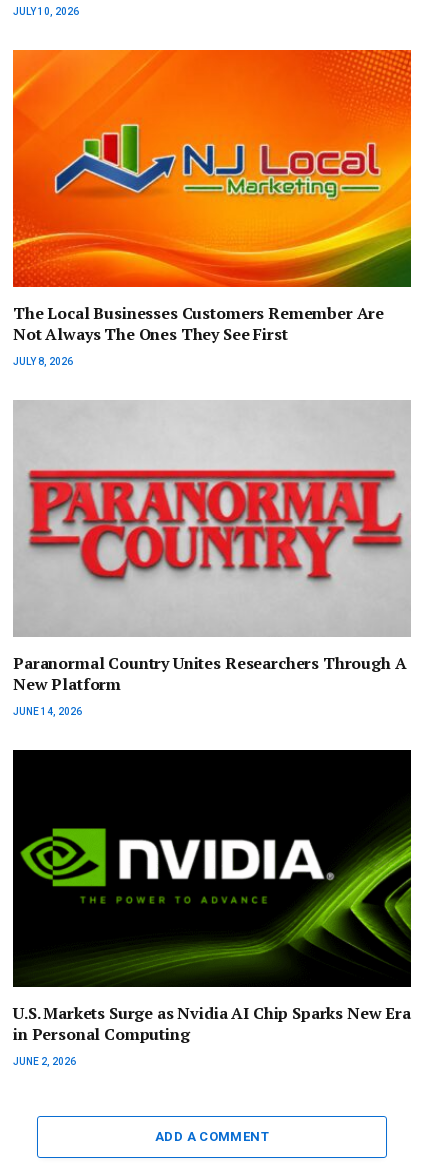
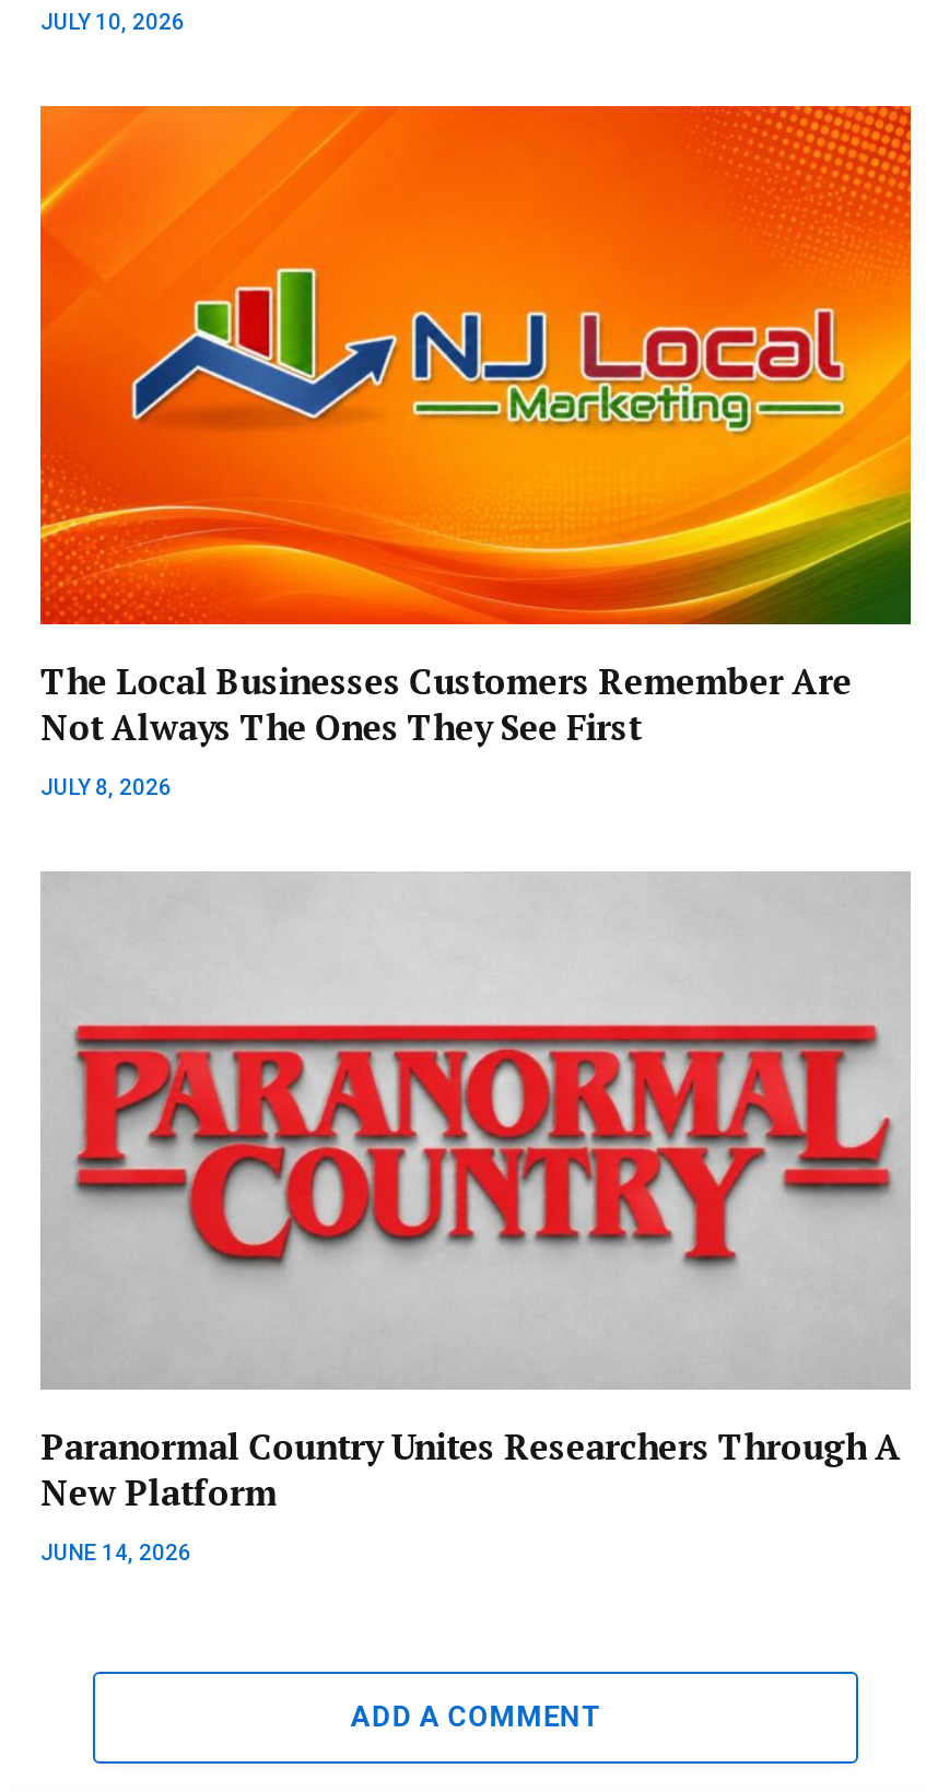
[12,749,412,1067] [image] | U.S. Markets Surge as Nvidia AI Chip Sparks New Era | in Personal Computing | JUNE 2, 2026 -> none

